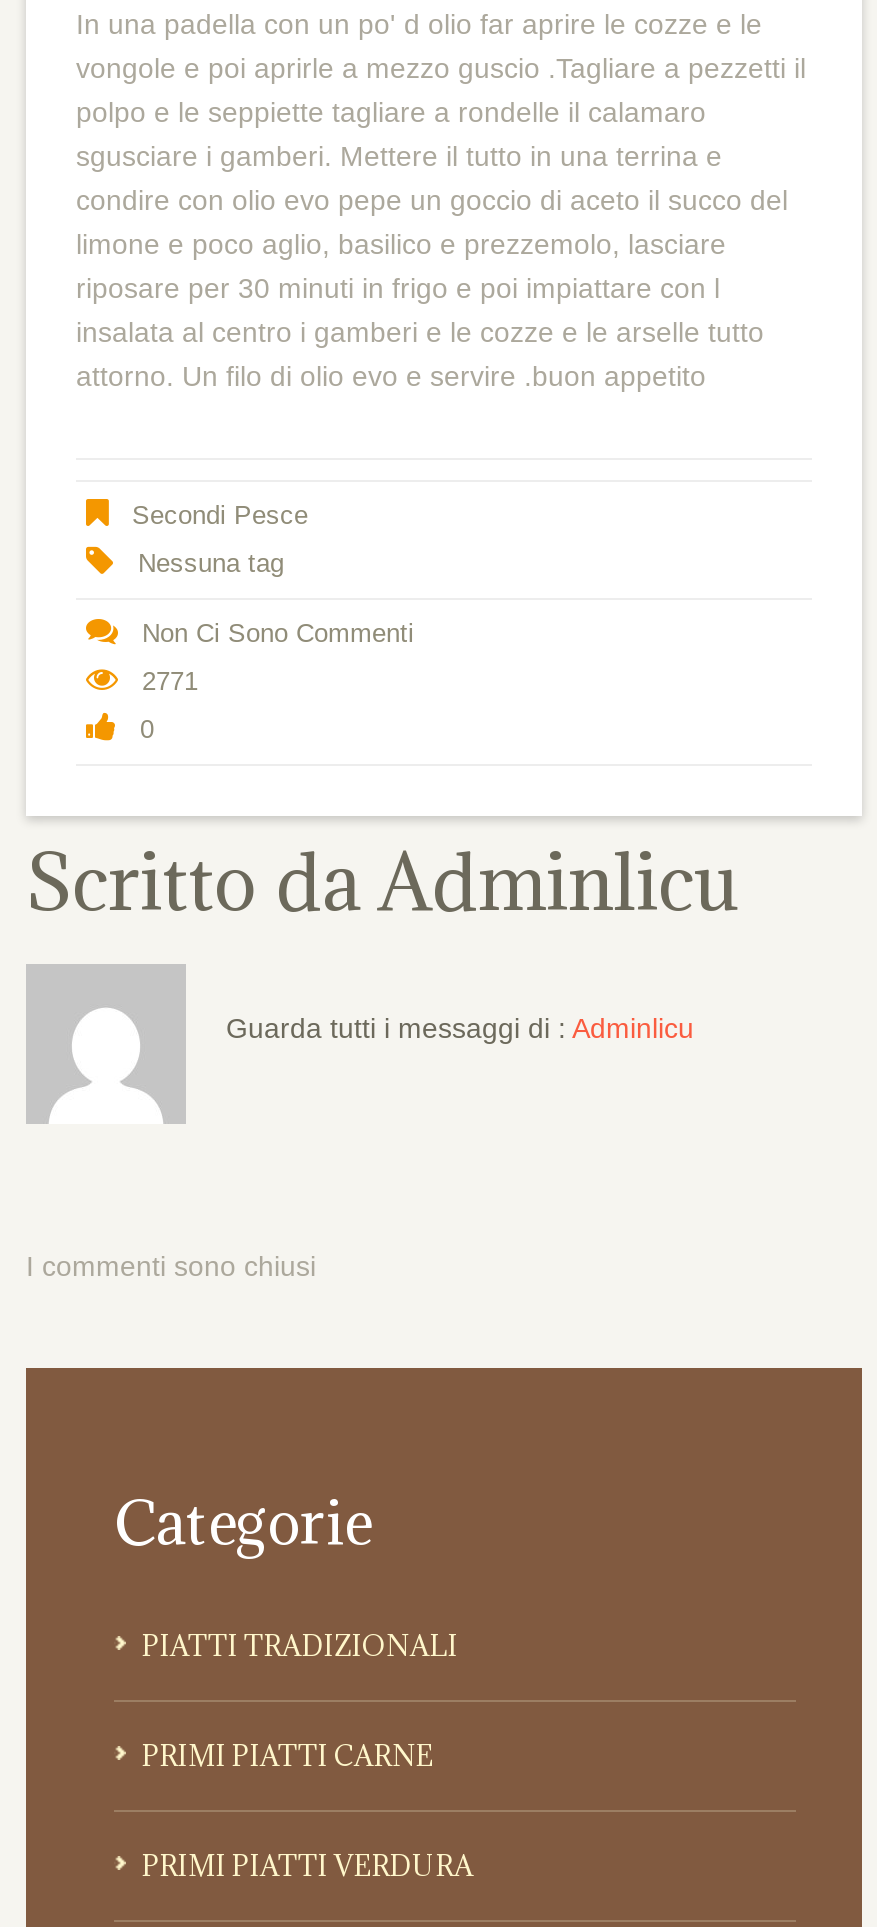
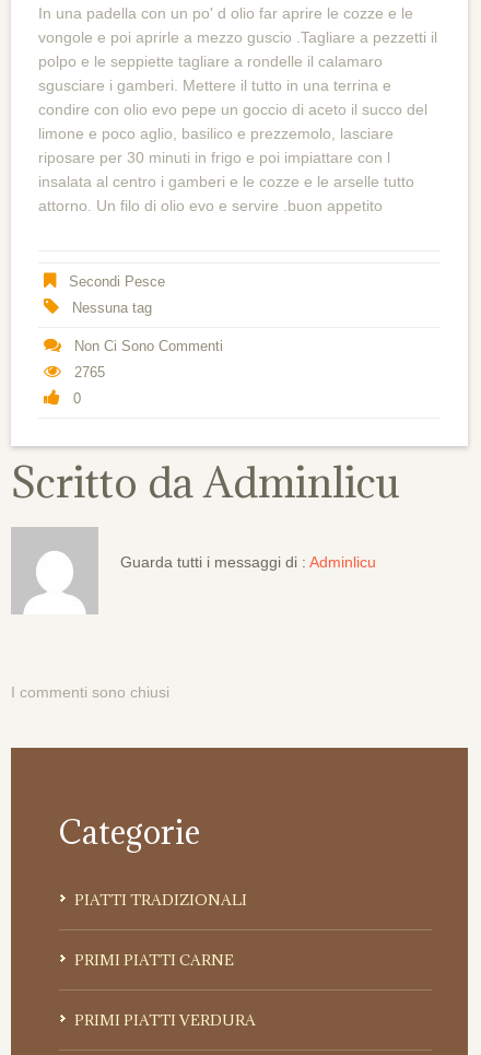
[134,667,198,697] 2771 -> [70,365,105,381] 2765

